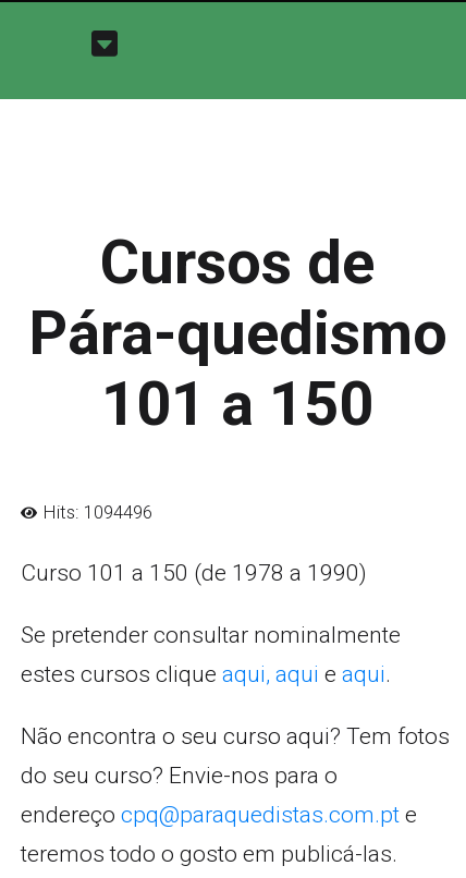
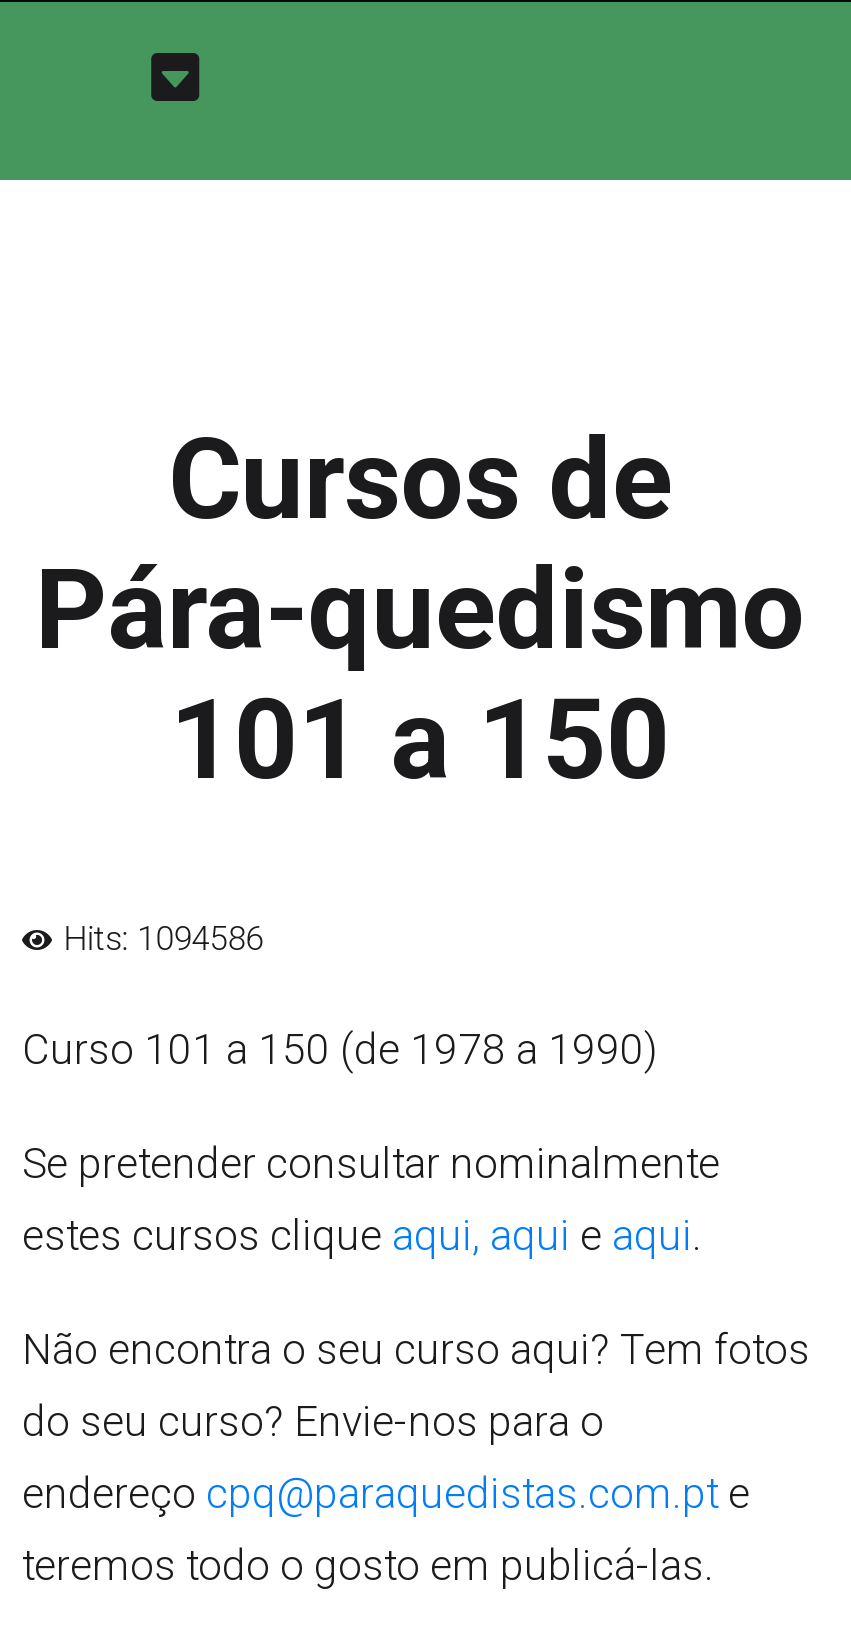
[43,501,152,523] Hits: 1094496 -> [63,918,263,958] Hits: 1094586

